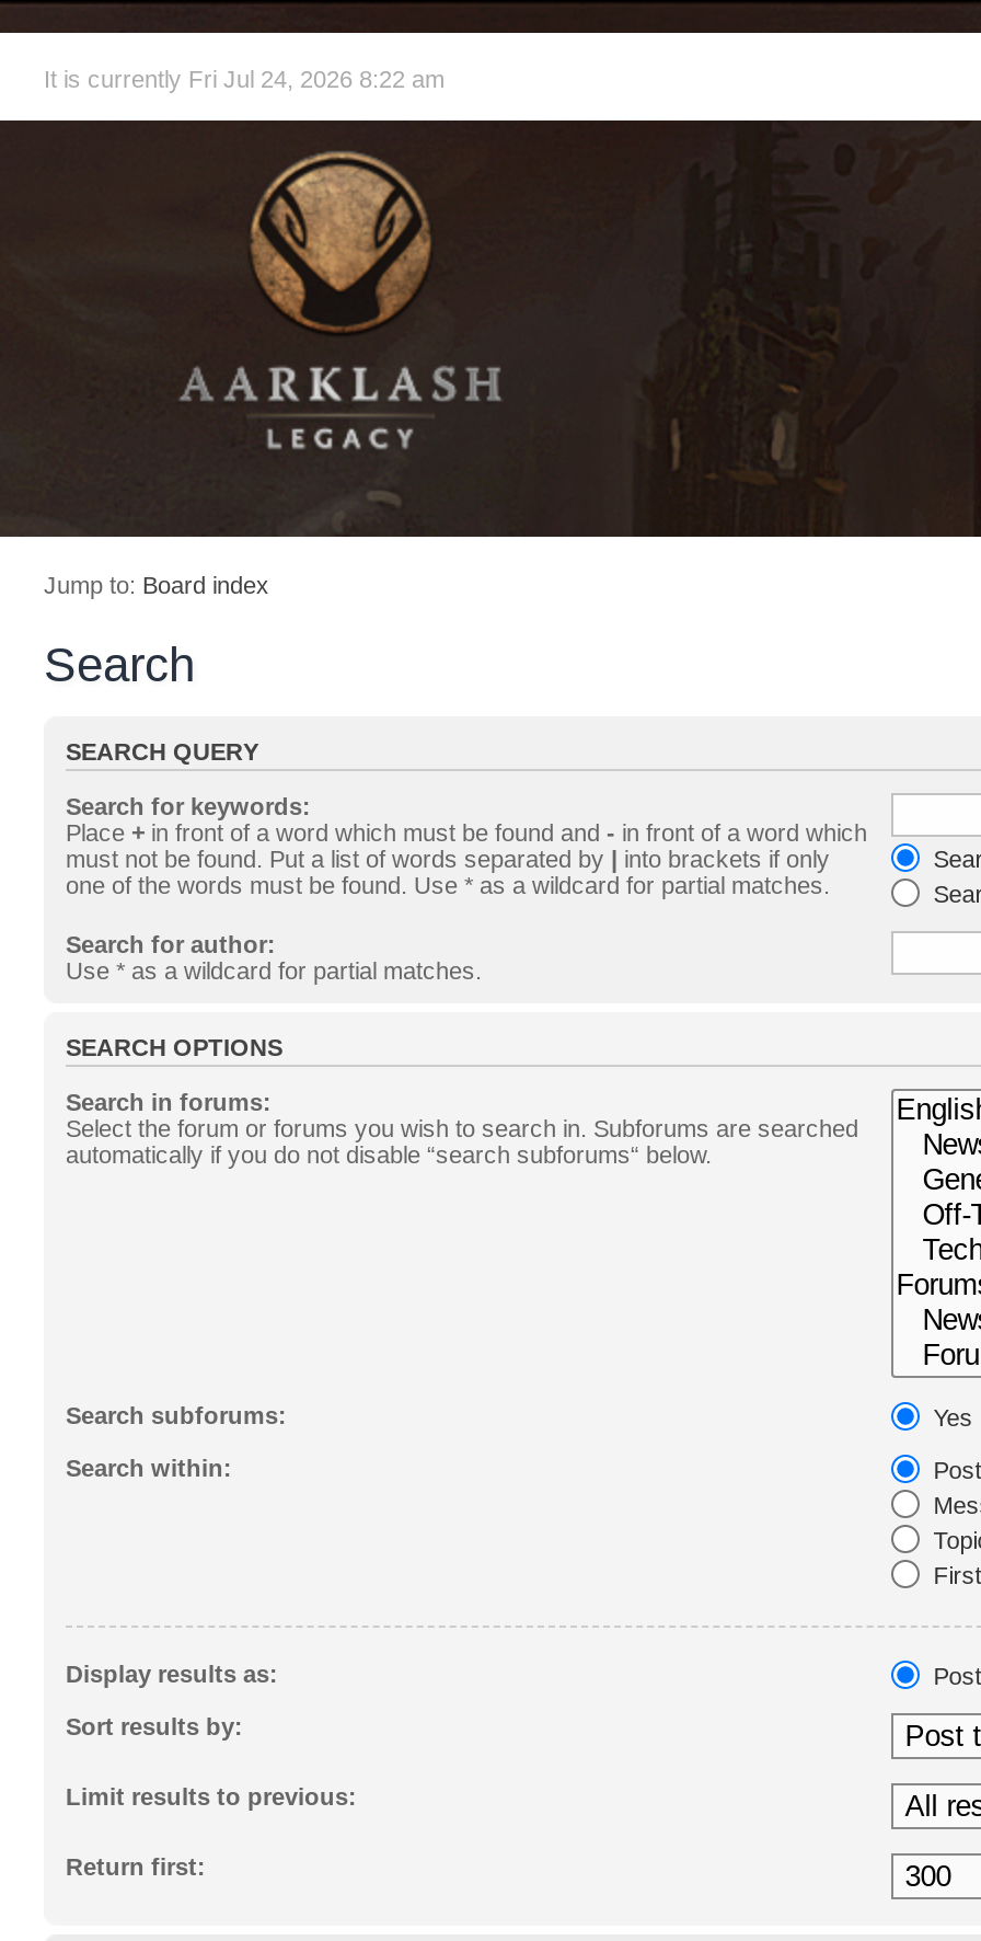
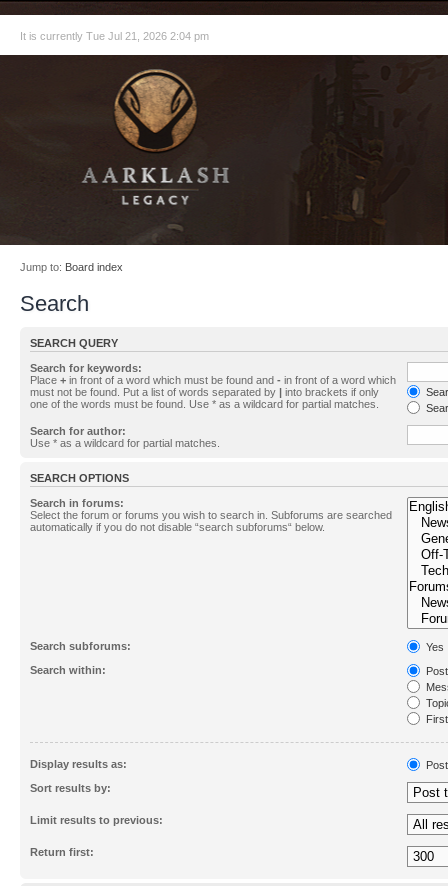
[44,66,445,92] It is currently Fri Jul 24, 2026 8:22 am -> [20,30,209,42] It is currently Tue Jul 21, 2026 2:04 pm

